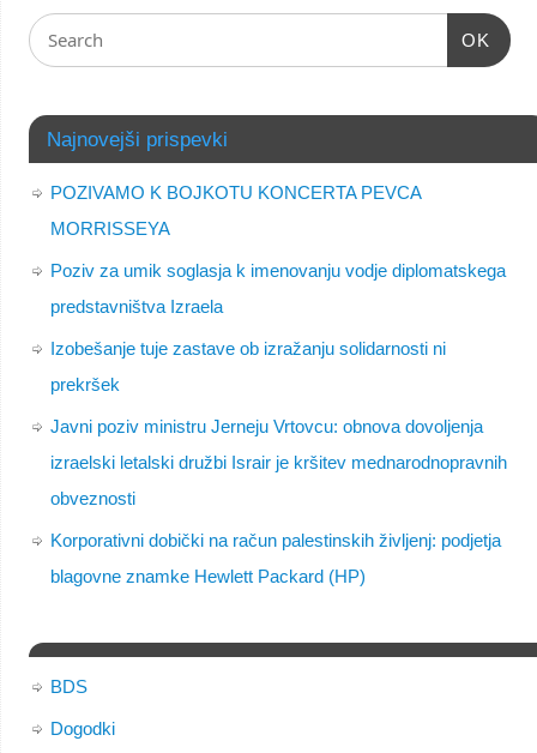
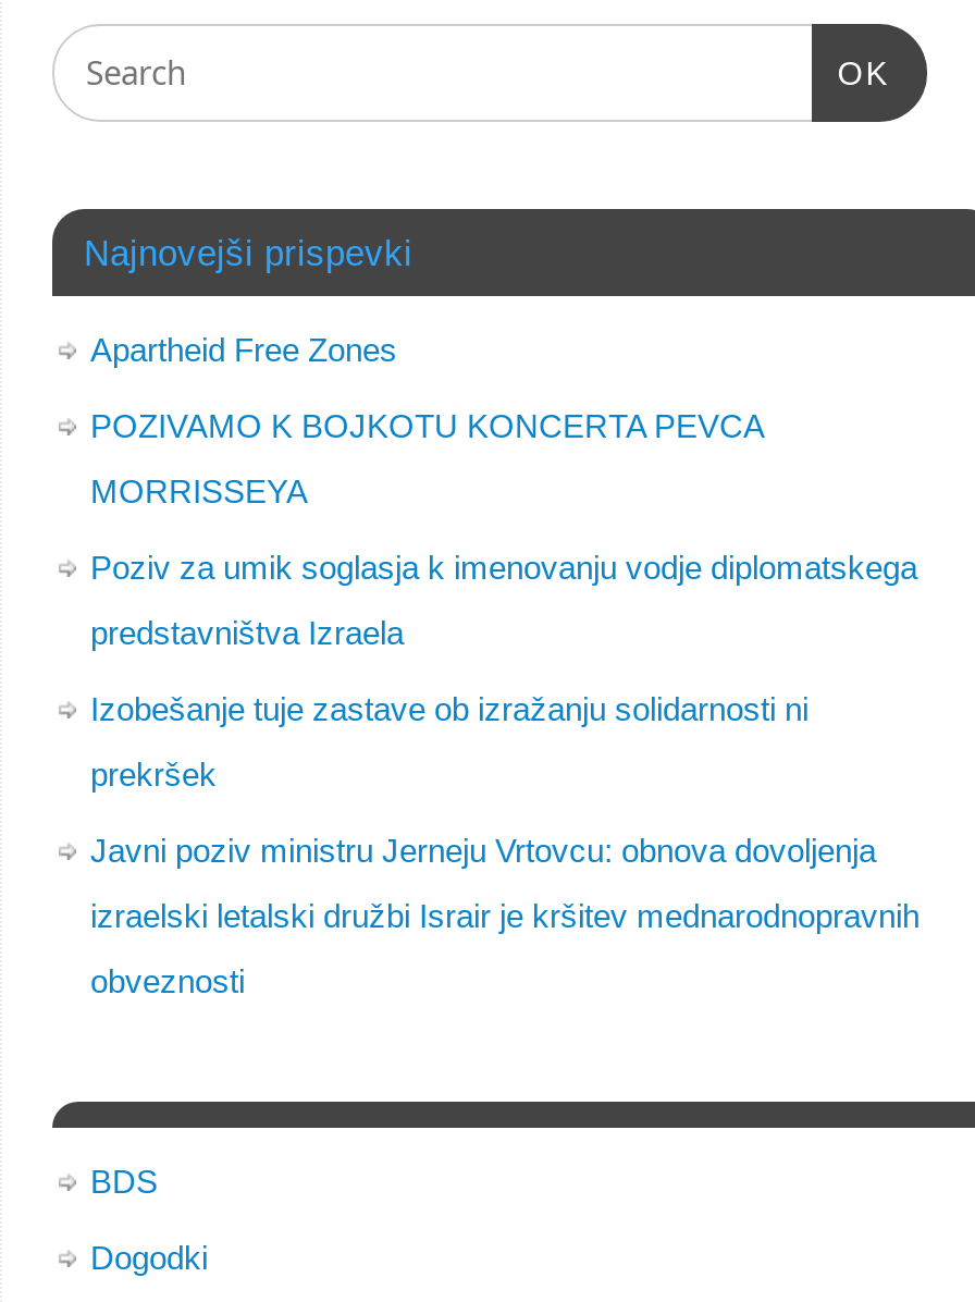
none -> [90,332,397,369] Apartheid Free Zones
moved [50,183,506,509] -> [90,408,920,1000]: POZIVAMO K BOJKOTU KONCERTA PEVCA | MORRISSEYA | Poziv za umik soglasja k imenovanju vodje diplomatskega | ... | izraelski letalski družbi Israir je kršitev mednarodnopravnih | obveznosti
[50,530,500,587] Korporativni dobički na račun palestinskih življenj: podjetja | blagovne znamke Hewlett Packard (HP) -> none

